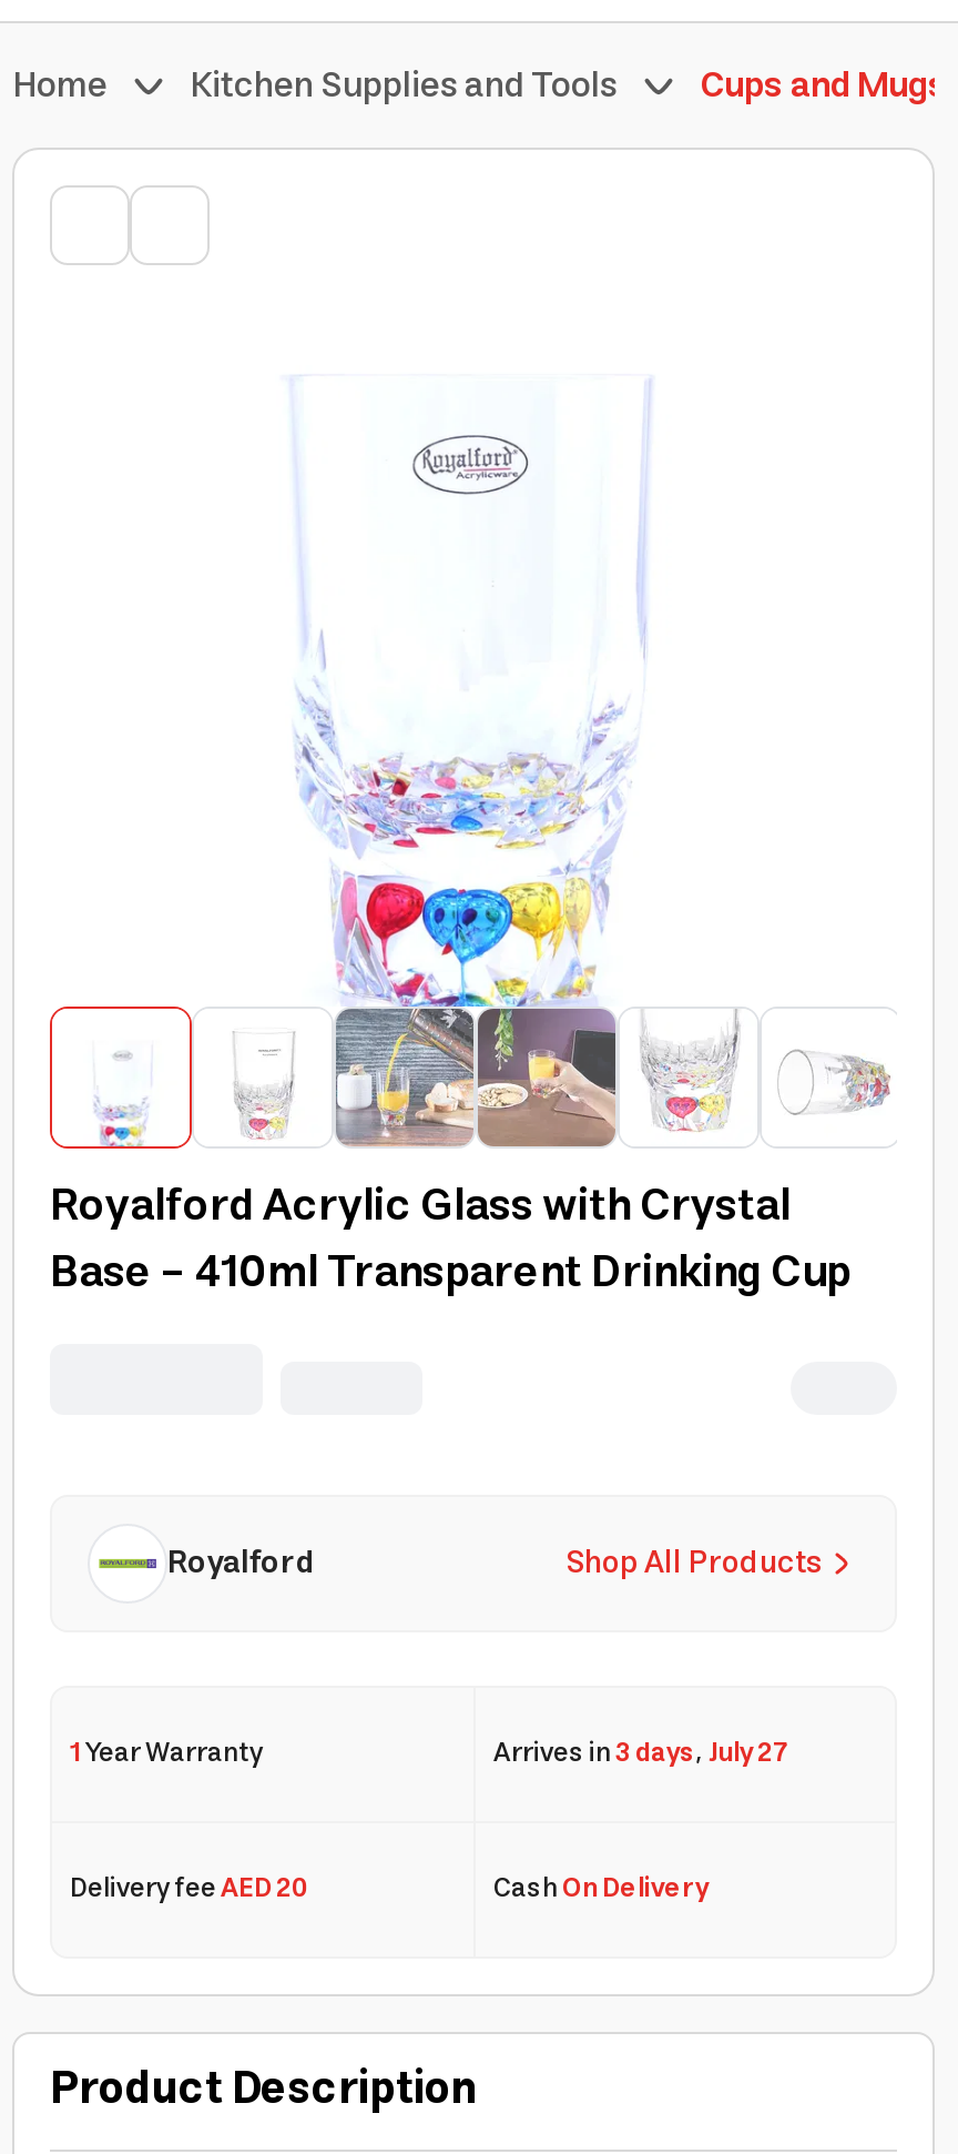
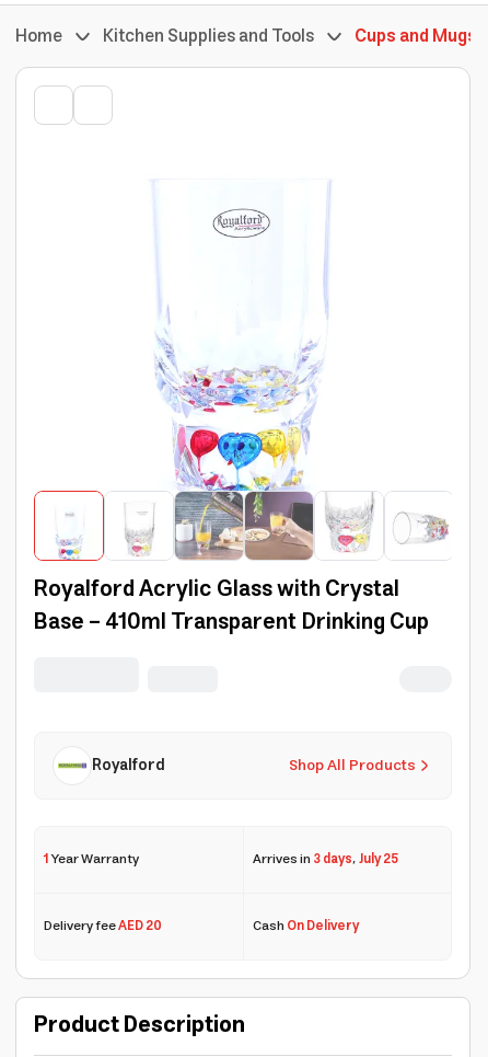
[493,1730,788,1777] Arrives in3 days, July 27 -> [253,848,398,871] Arrives in3 days, July 25

